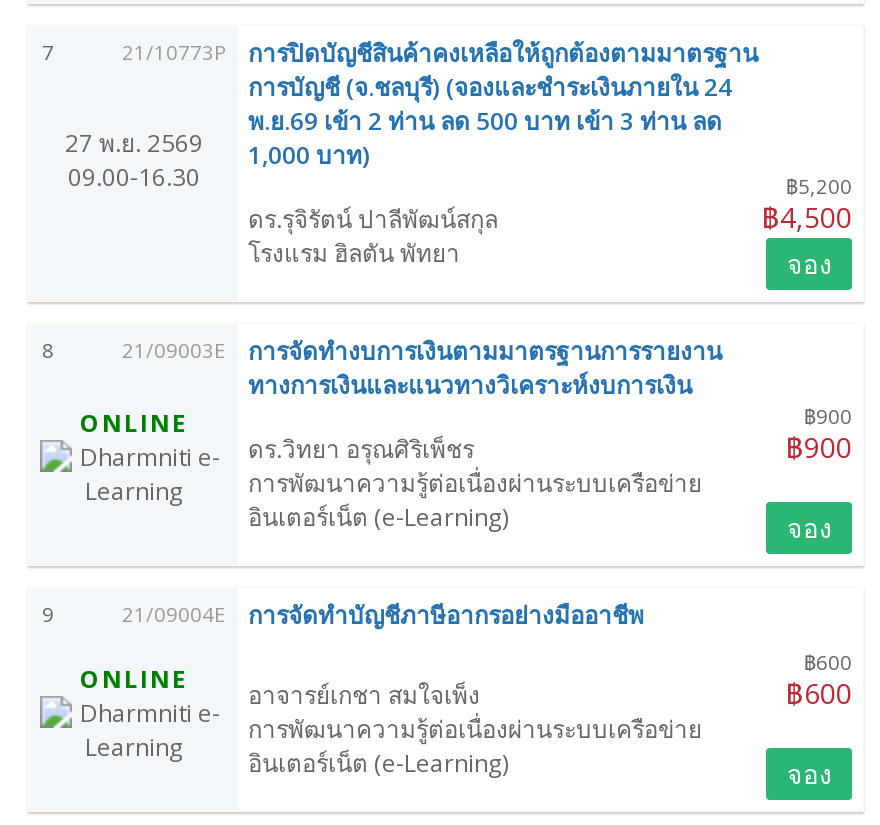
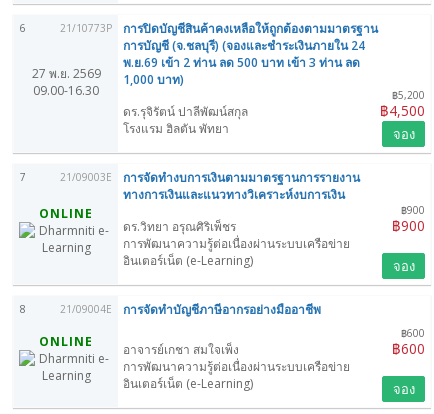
[42,38,54,66] 7 -> [20,21,26,35] 6
[42,336,54,364] 8 -> [20,170,26,184] 7
[42,600,54,628] 9 -> [20,302,26,316] 8

